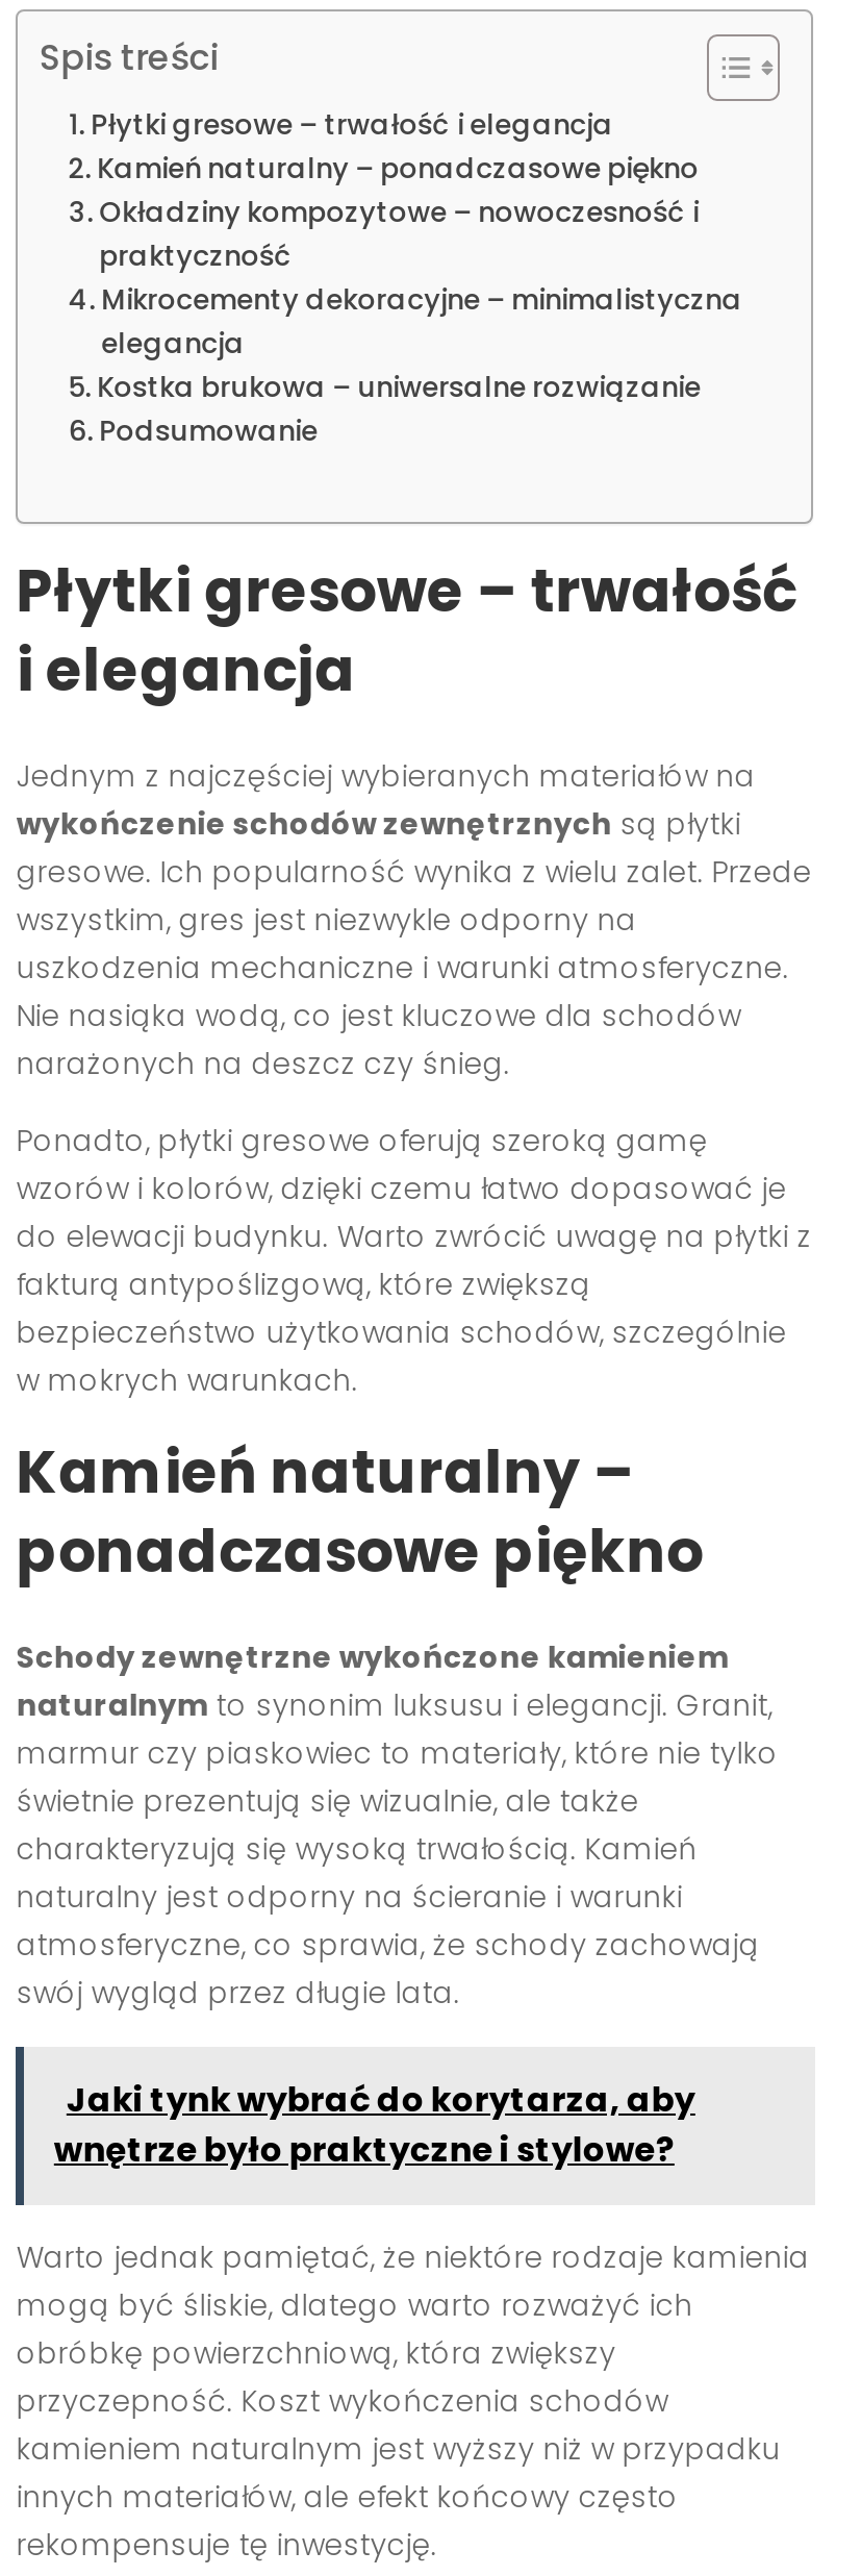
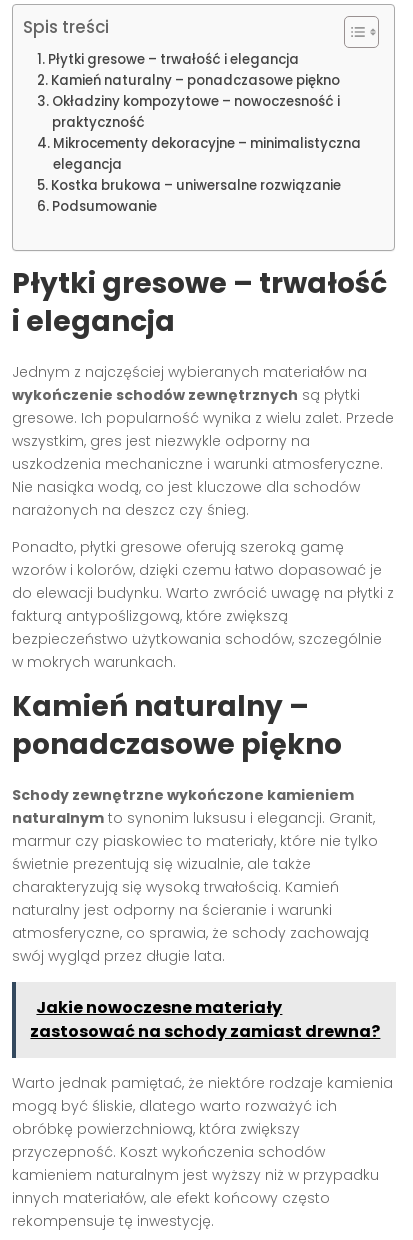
[54,2076,695,2174] Jaki tynk wybrać do korytarza, aby | wnętrze było praktyczne i stylowe? -> [30,996,380,1043] Jakie nowoczesne materiały | zastosować na schody zamiast drewna?

